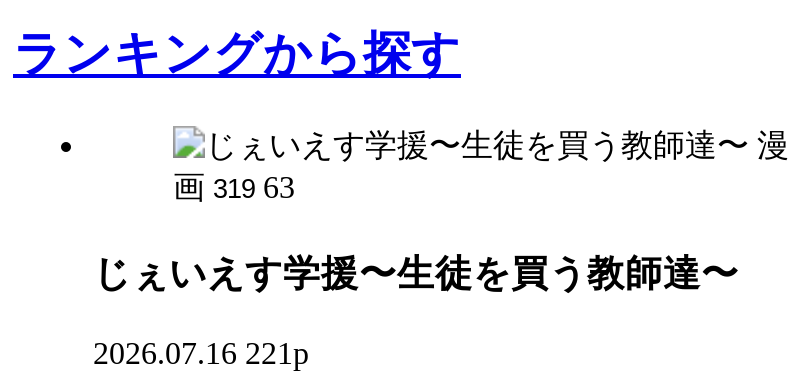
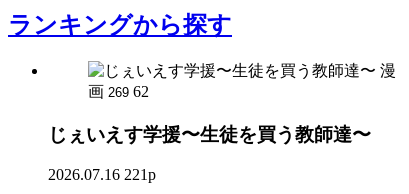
[173,170,295,204] 画 319 63 -> [88,83,149,100] 画 269 62

